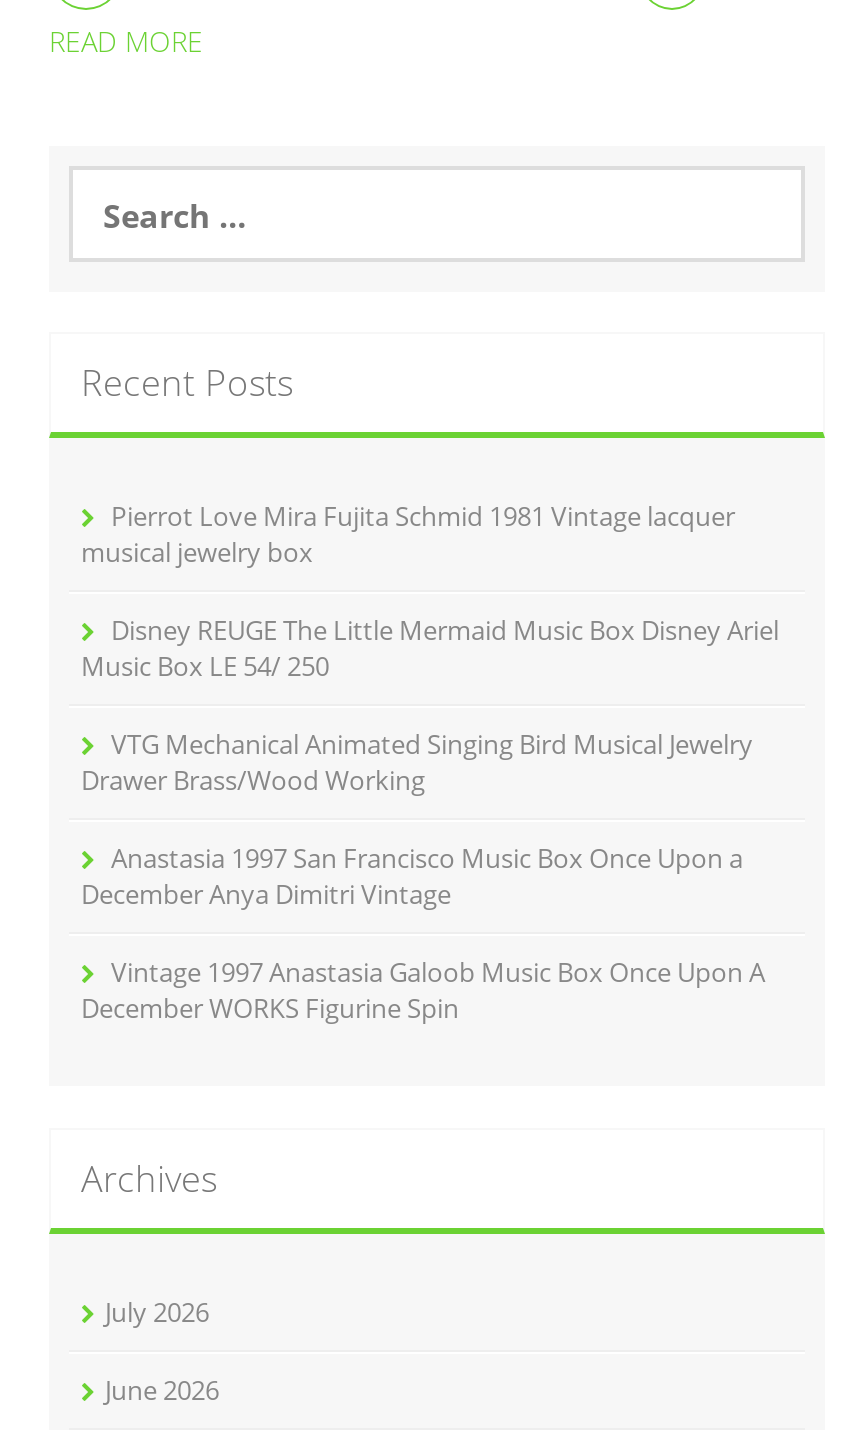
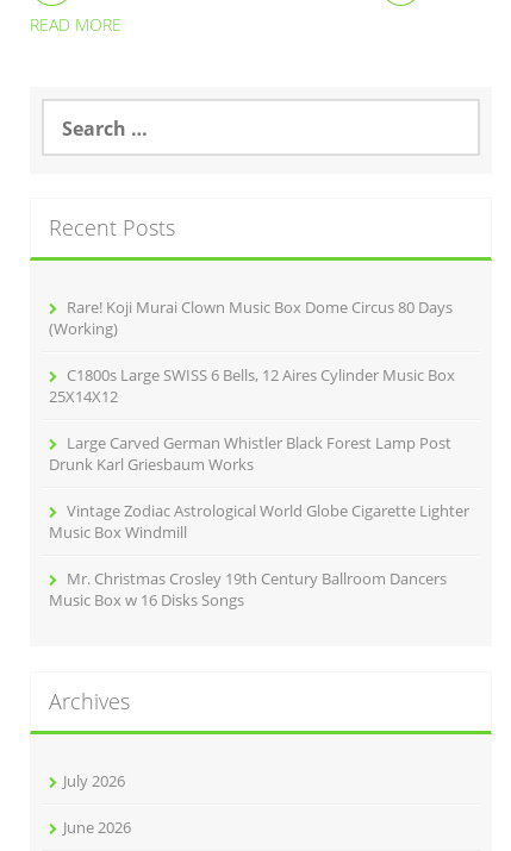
[81,498,735,570] Pierrot Love Mira Fujita Schmid 1981 Vintage lacquer | musical jewelry box -> [49,296,453,339] Rare! Koji Murai Clown Music Box Dome Circus 80 Days | (Working)
[81,612,779,684] Disney REUGE The Little Mermaid Music Box Disney Ariel | Music Box LE 54/ 250 -> [49,364,455,407] C1800s Large SWISS 6 Bells, 12 Aires Cylinder Music Box | 25X14X12
[81,726,753,798] VTG Mechanical Animated Singing Bird Musical Jewelry | Drawer Brass/Wood Working -> [49,432,451,475] Large Carved German Whistler Black Forest Lamp Post | Drunk Karl Griesbaum Works
[81,840,743,912] Anastasia 1997 San Francisco Music Box Once Upon a | December Anya Dimitri Vintage -> [49,500,469,542] Vintage Zodiac Astrological World Globe Cigarette Lighter | Music Box Windmill
[81,954,765,1026] Vintage 1997 Anastasia Galoob Music Box Once Upon A | December WORKS Figurine Spin -> [49,567,447,610] Mr. Christmas Crosley 19th Century Ballroom Dancers | Music Box w 16 Disks Songs

